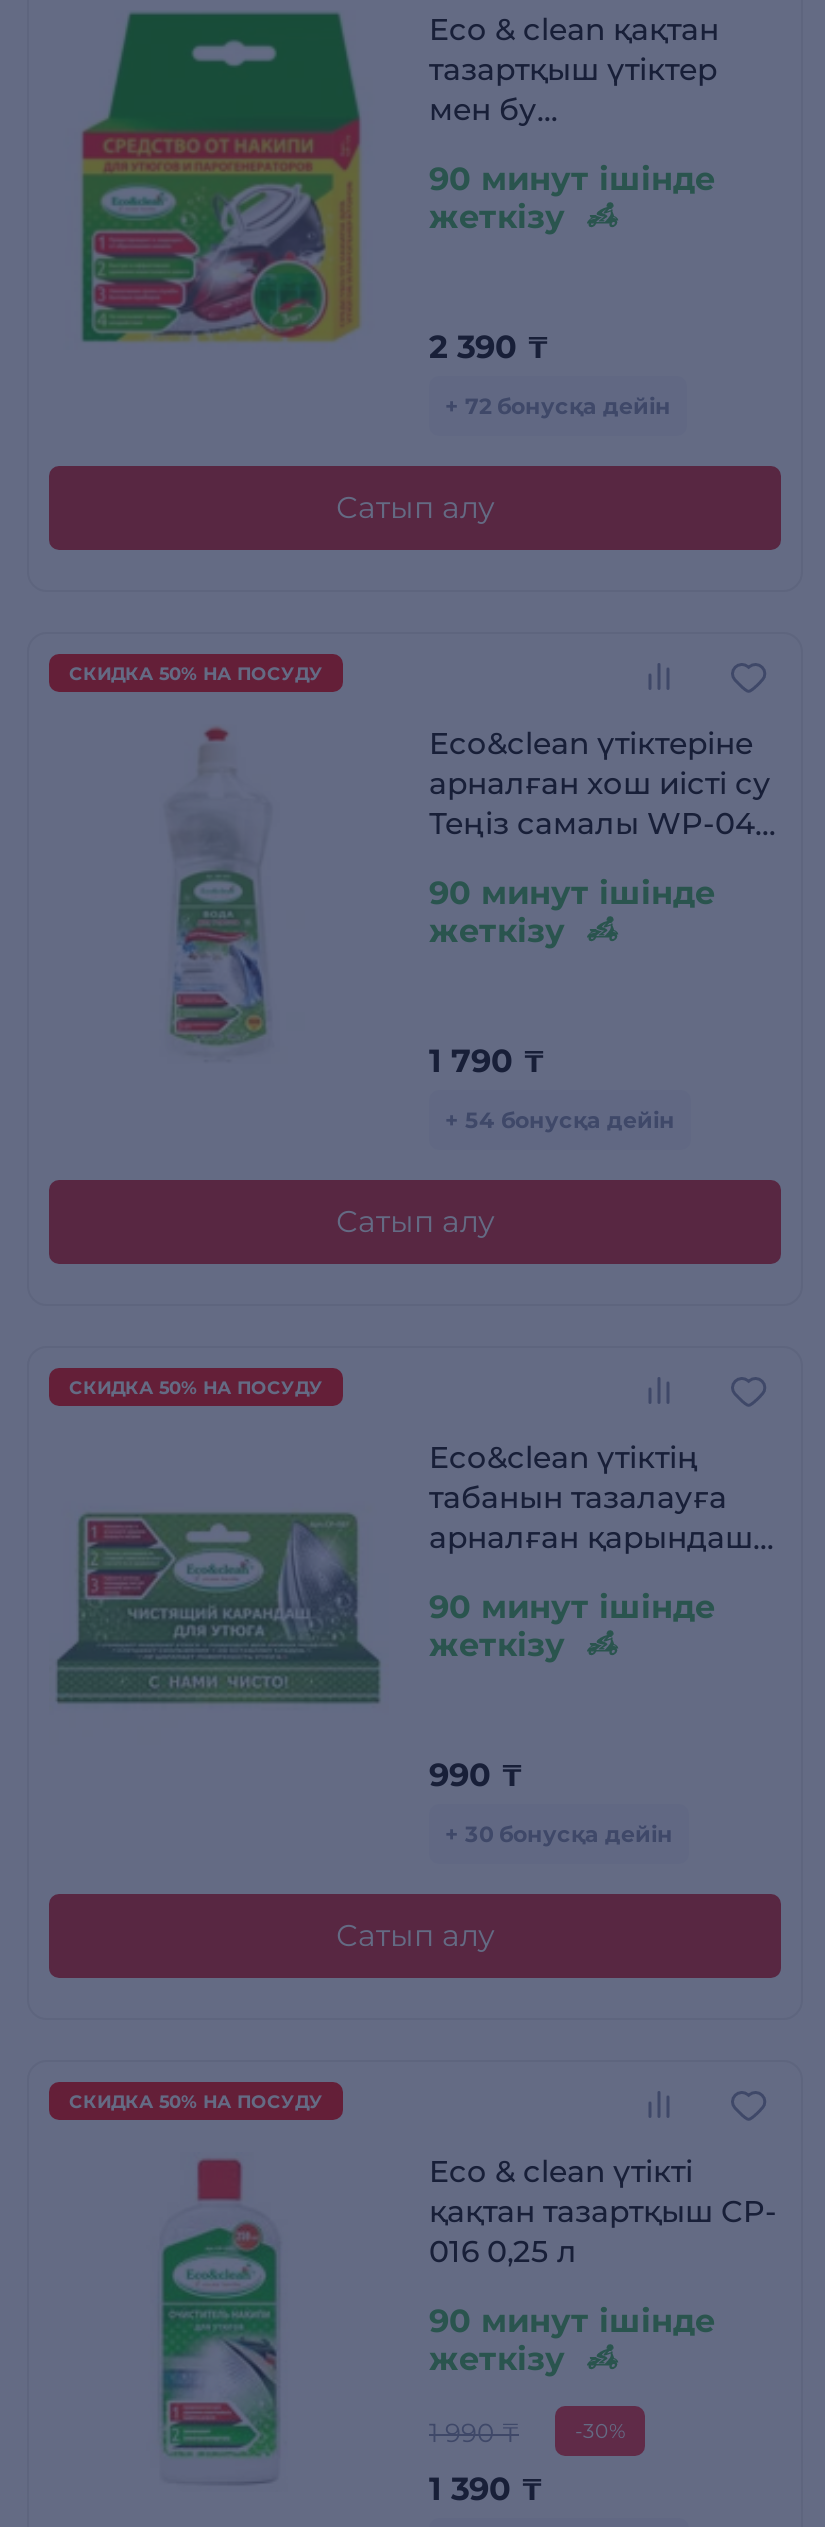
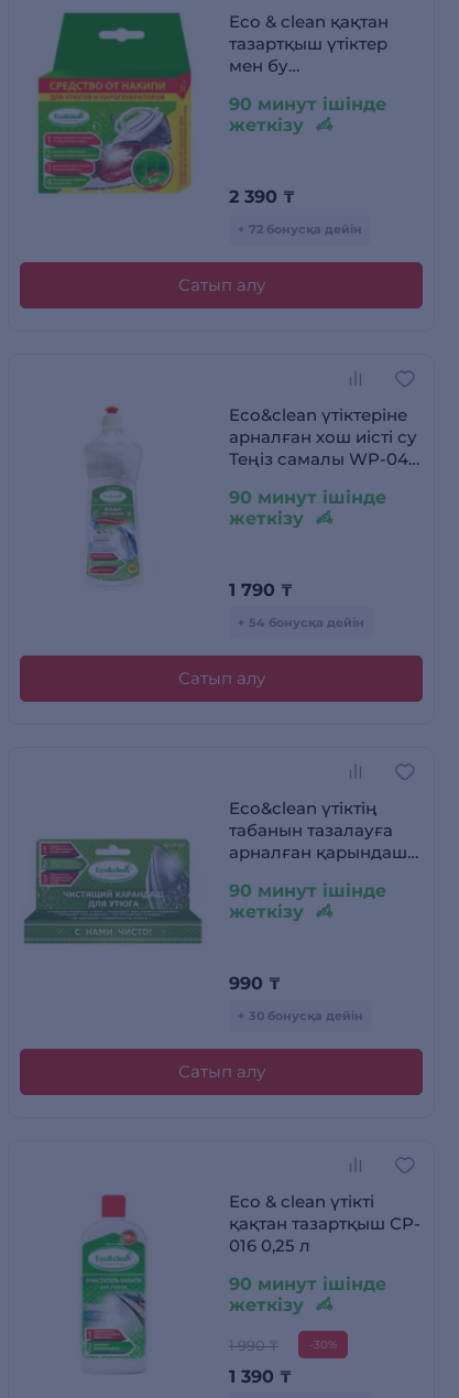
[69,662,323,684] СКИДКА 50% НА ПОСУДУ -> none
[69,1376,323,1398] СКИДКА 50% НА ПОСУДУ -> none
[69,2090,323,2112] СКИДКА 50% НА ПОСУДУ -> none

